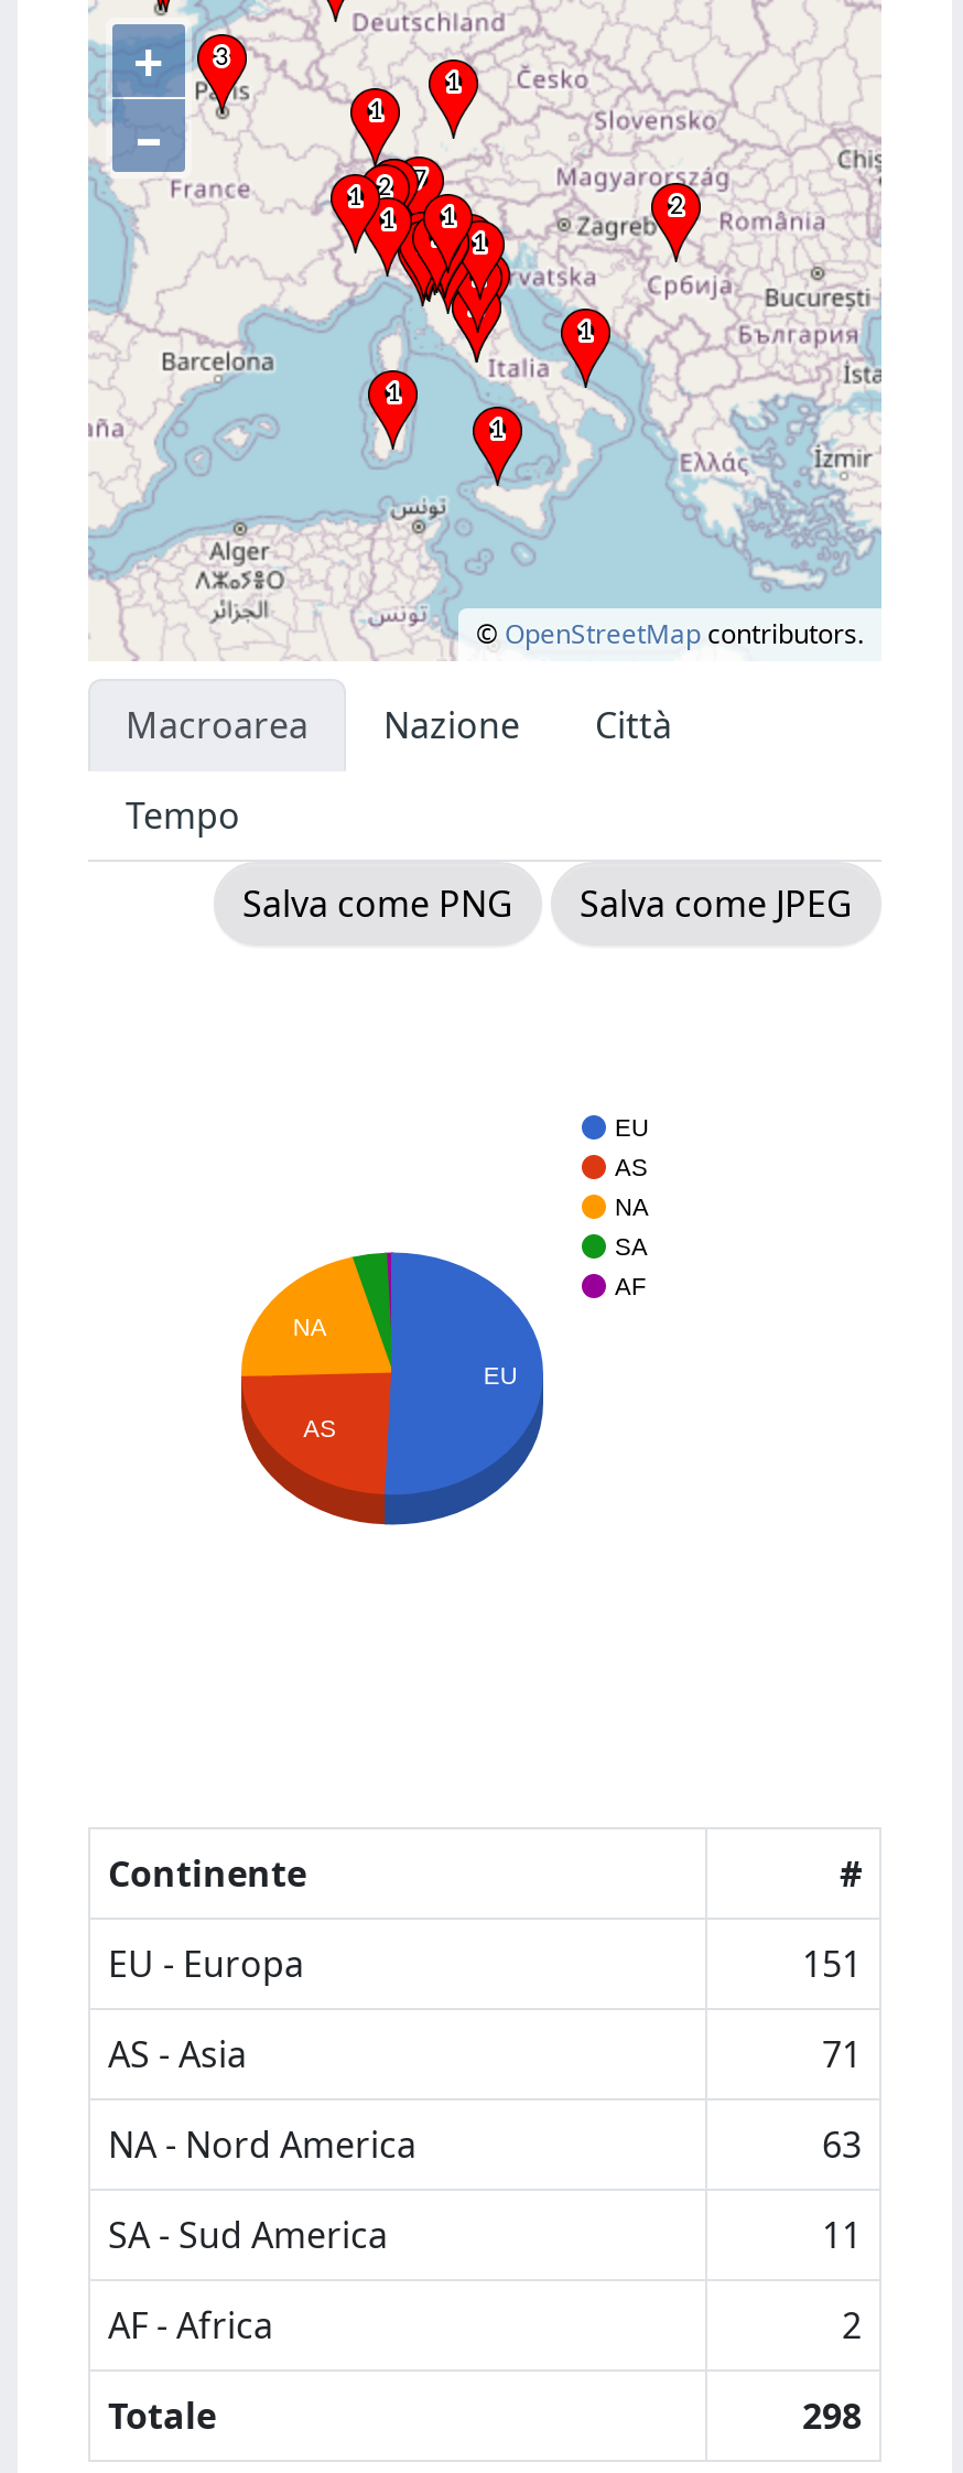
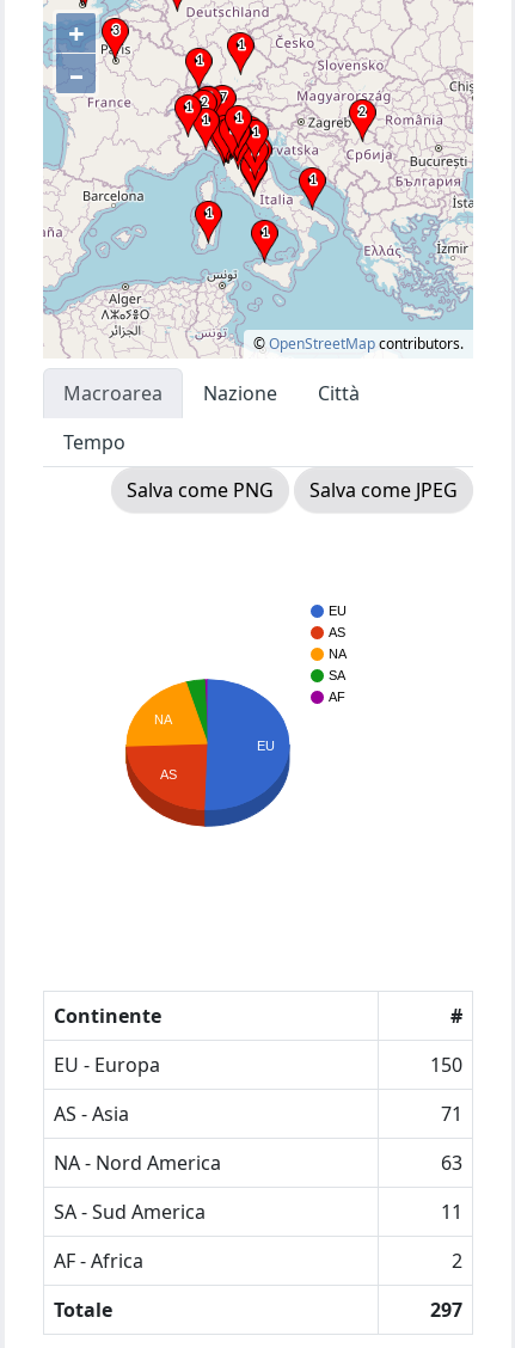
[802,1940,862,1988] 151 -> [430,1052,462,1078] 150
[802,2391,862,2440] 298 -> [430,1297,462,1323] 297

